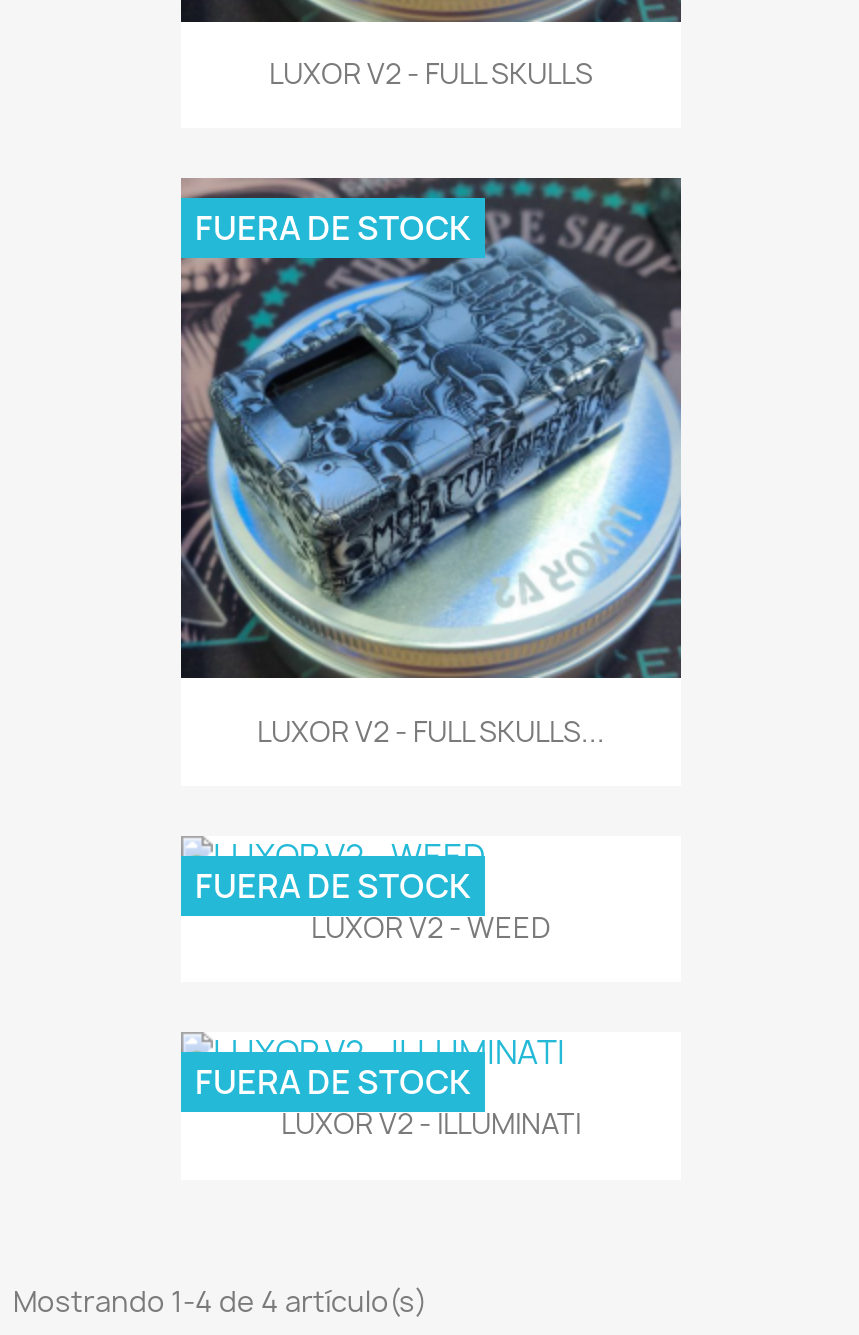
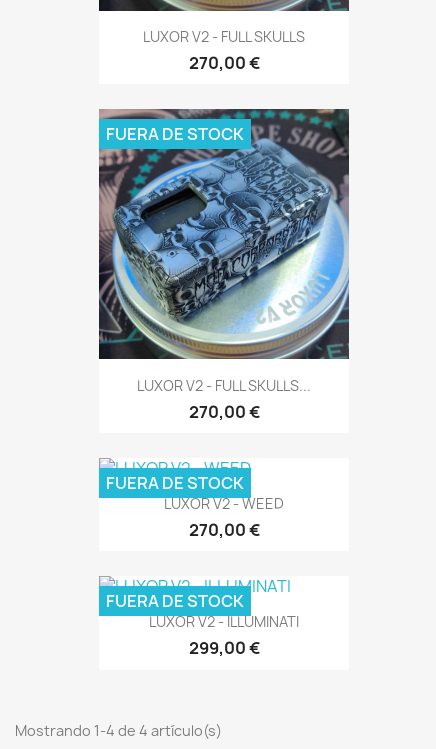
none -> [188,52,259,74] 270,00 €
none -> [188,401,259,423] 270,00 €
none -> [188,519,259,541] 270,00 €
none -> [188,637,259,659] 299,00 €

